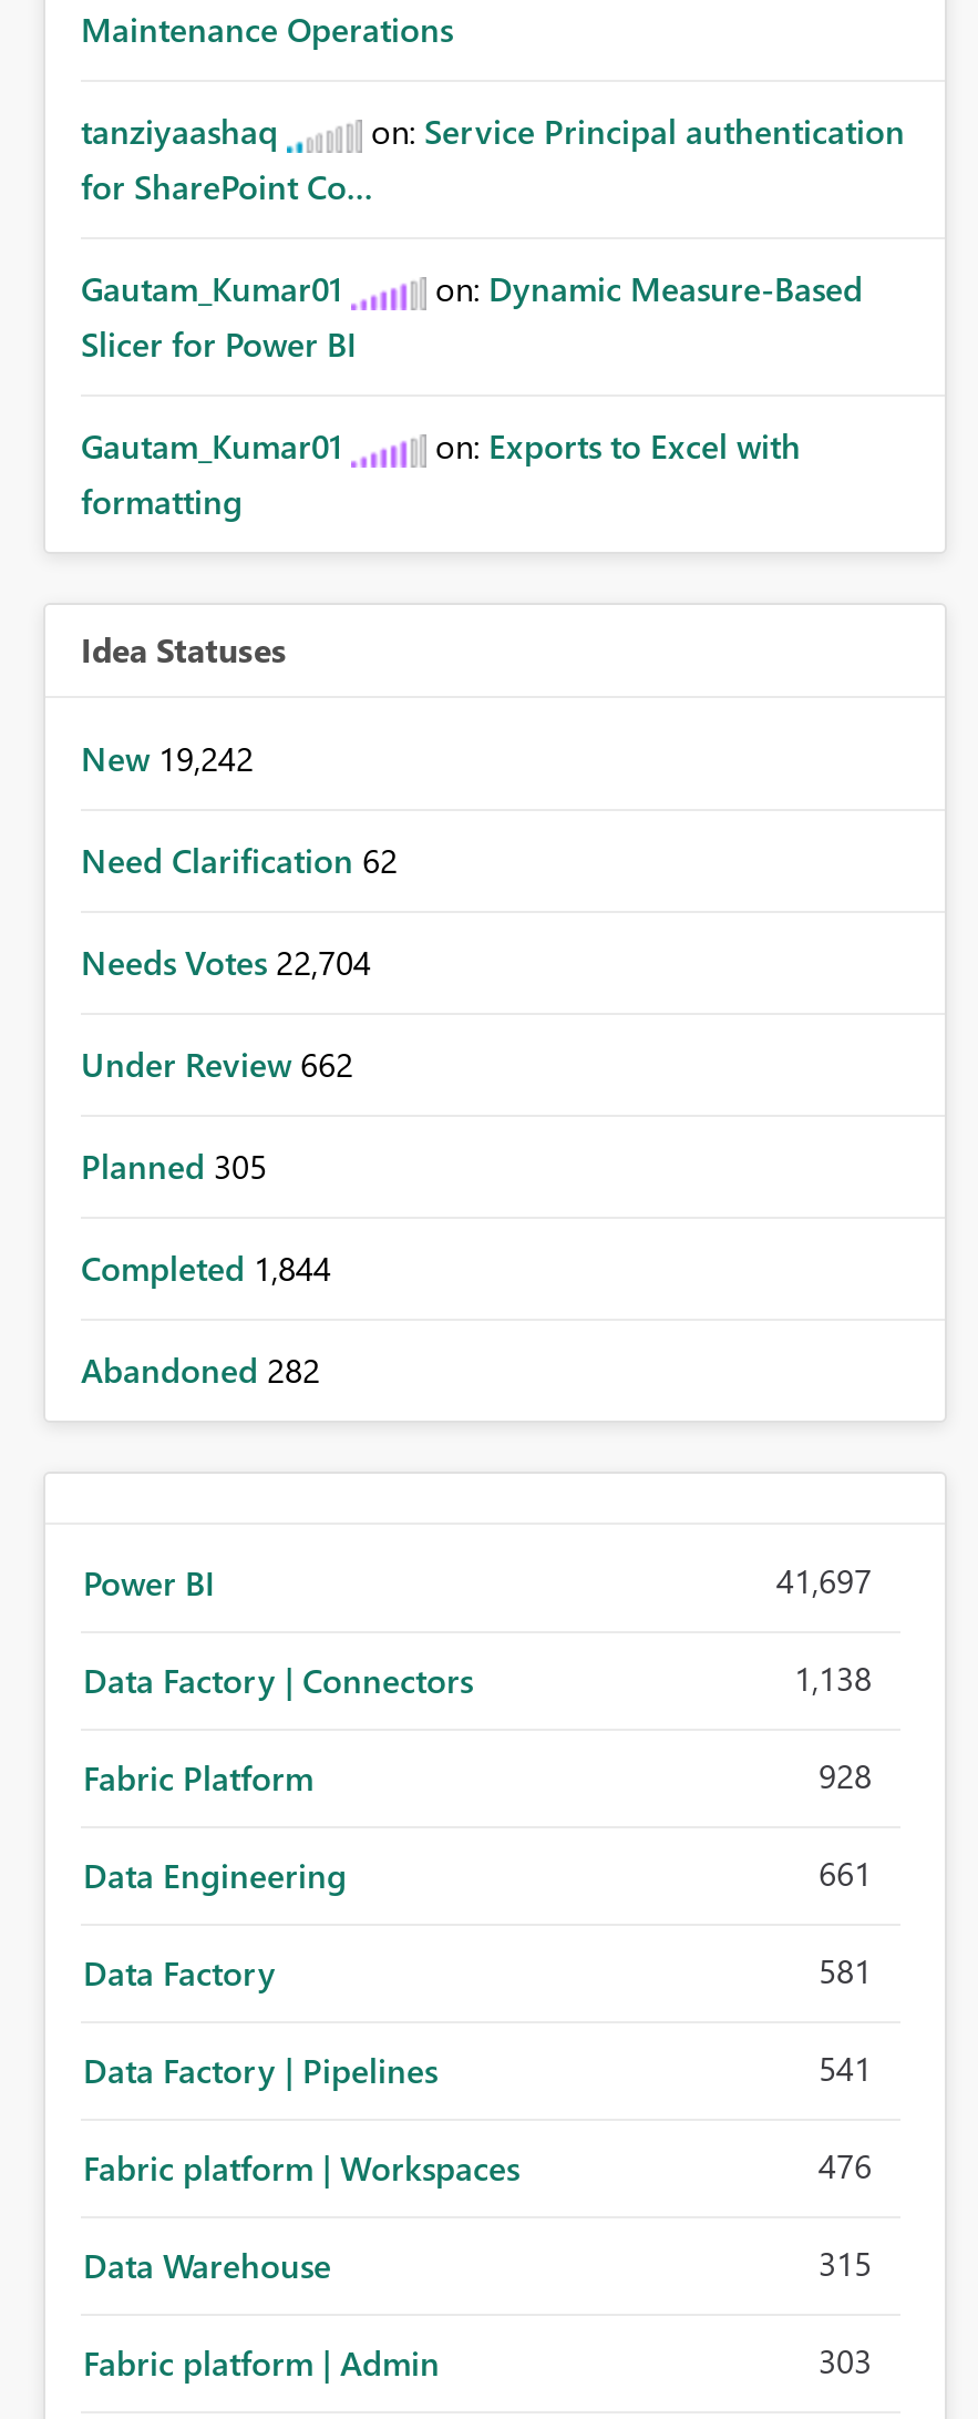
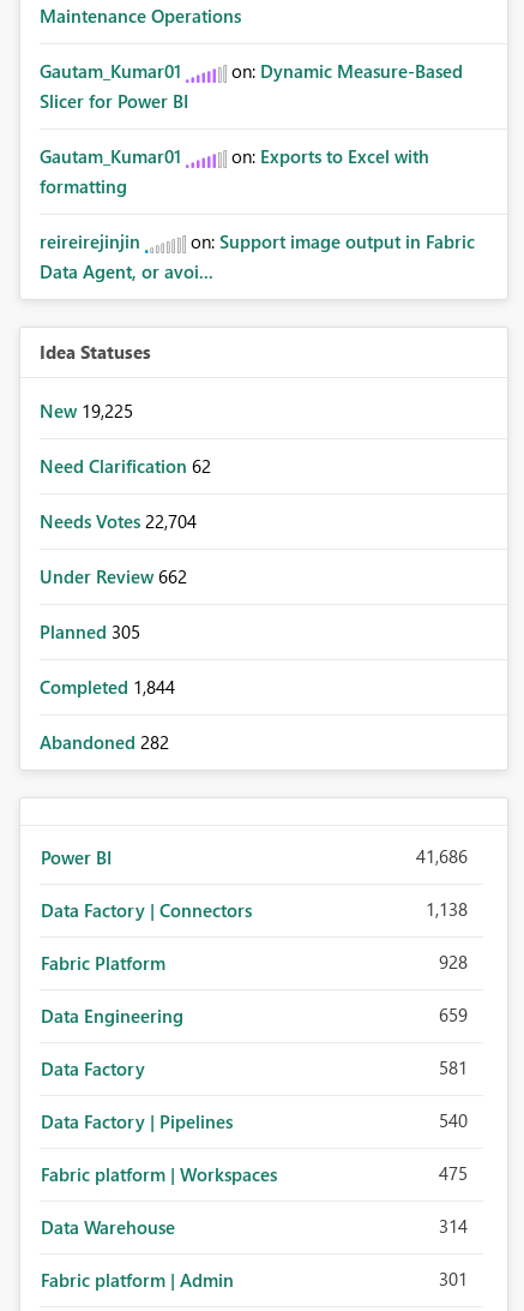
[81,109,905,208] tanziyaashaq | on: Service Principal authentication | for SharePoint Co... -> none
moved [81,266,863,523] -> [40,59,463,198]: Gautam_Kumar01 | on: Dynamic Measure-Based | Slicer for Power BI | Gautam_Kumar01 | on: Exports to Excel with | formatting
none -> [40,229,475,283] reireirejinjin | on: Support image output in Fabric | Data Agent, or avoi...
[81,736,254,780] New 19,242 -> [40,399,133,423] New 19,225
[776,1558,872,1602] 41,697 -> [416,844,468,868] 41,686
[819,1851,872,1895] 661 -> [439,1002,468,1026] 659
[819,2046,872,2090] 541 -> [439,1108,468,1132] 540
[819,2143,872,2187] 476 -> [439,1161,468,1185] 475
[819,2241,872,2285] 315 -> [439,1214,468,1238] 314
[819,2338,872,2382] 303 -> [439,1267,468,1291] 301

